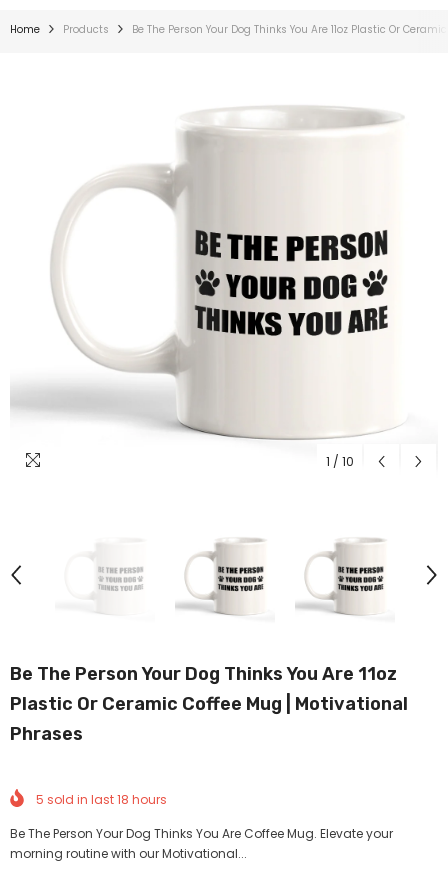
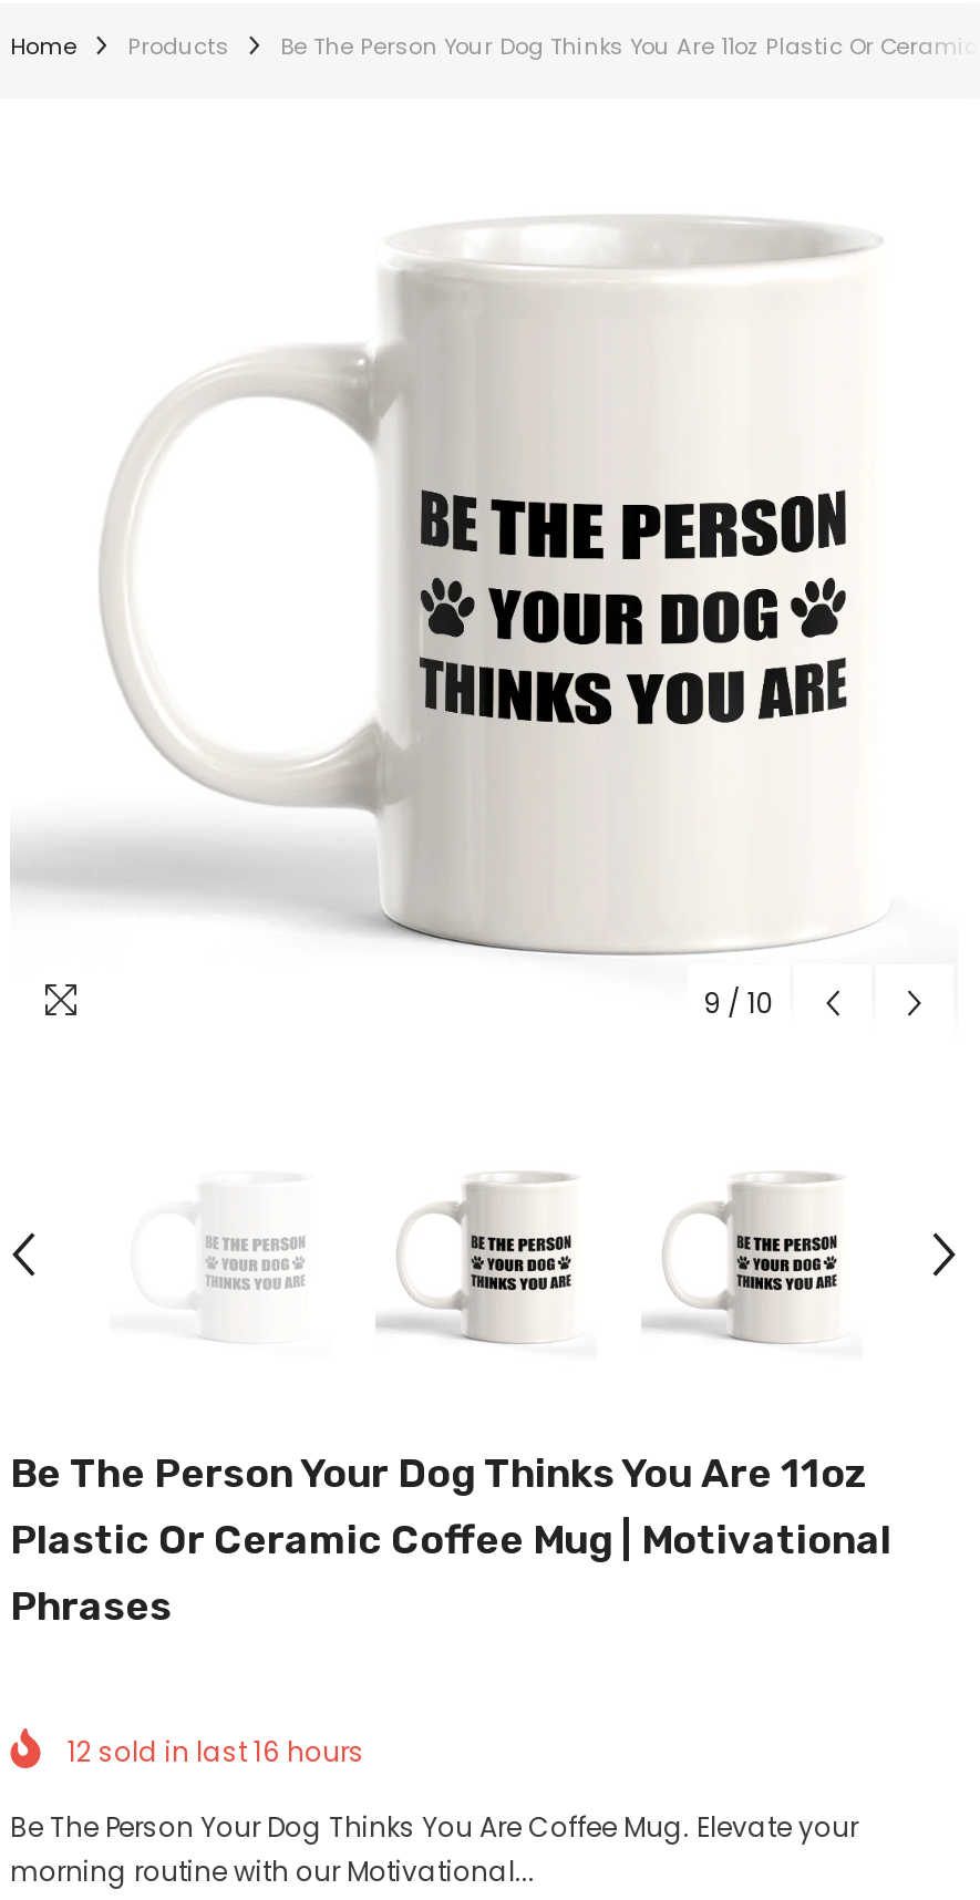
[325,453,353,470] 1 / 10 -> [703,984,774,1022] 9 / 10
[36,791,167,808] 5 sold in last 18 hours -> [68,1732,364,1770] 12 sold in last 16 hours

